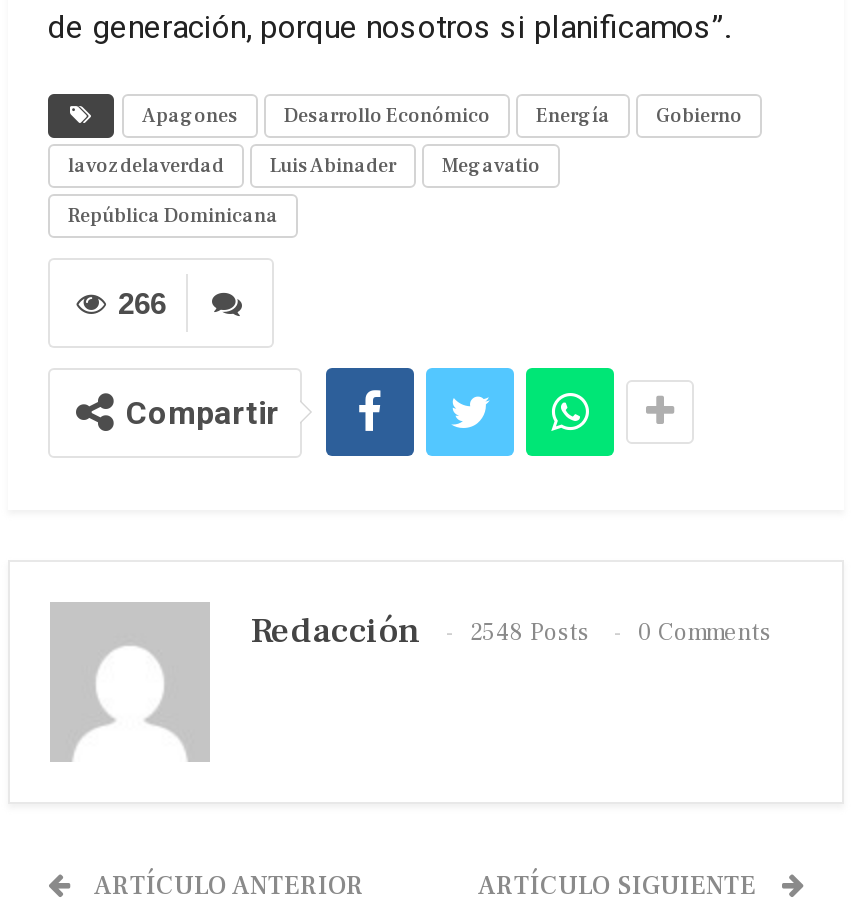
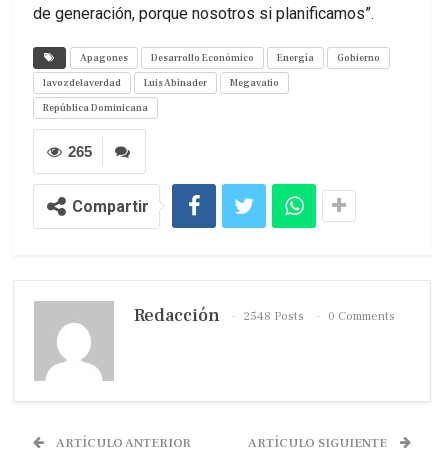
[118,286,166,320] 266 -> [68,143,92,160] 265

